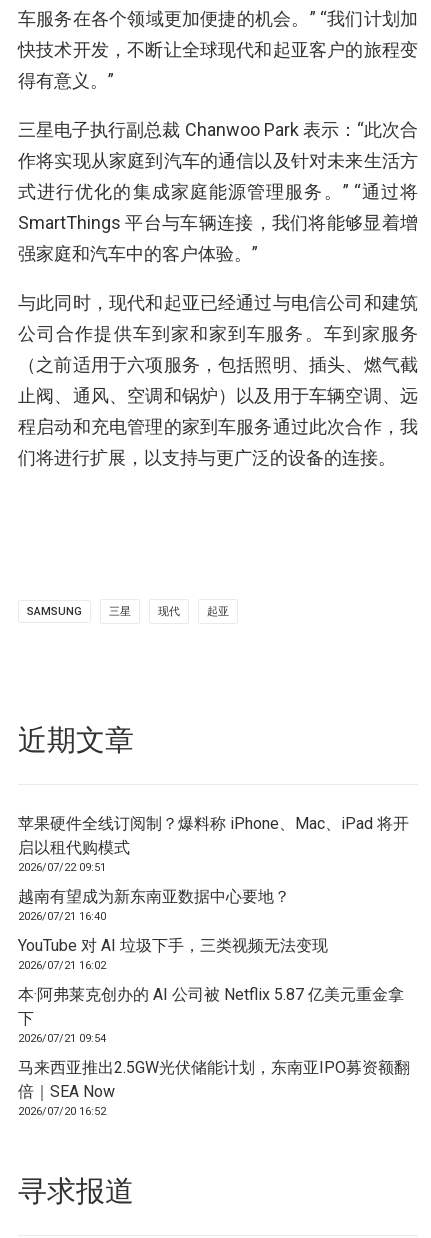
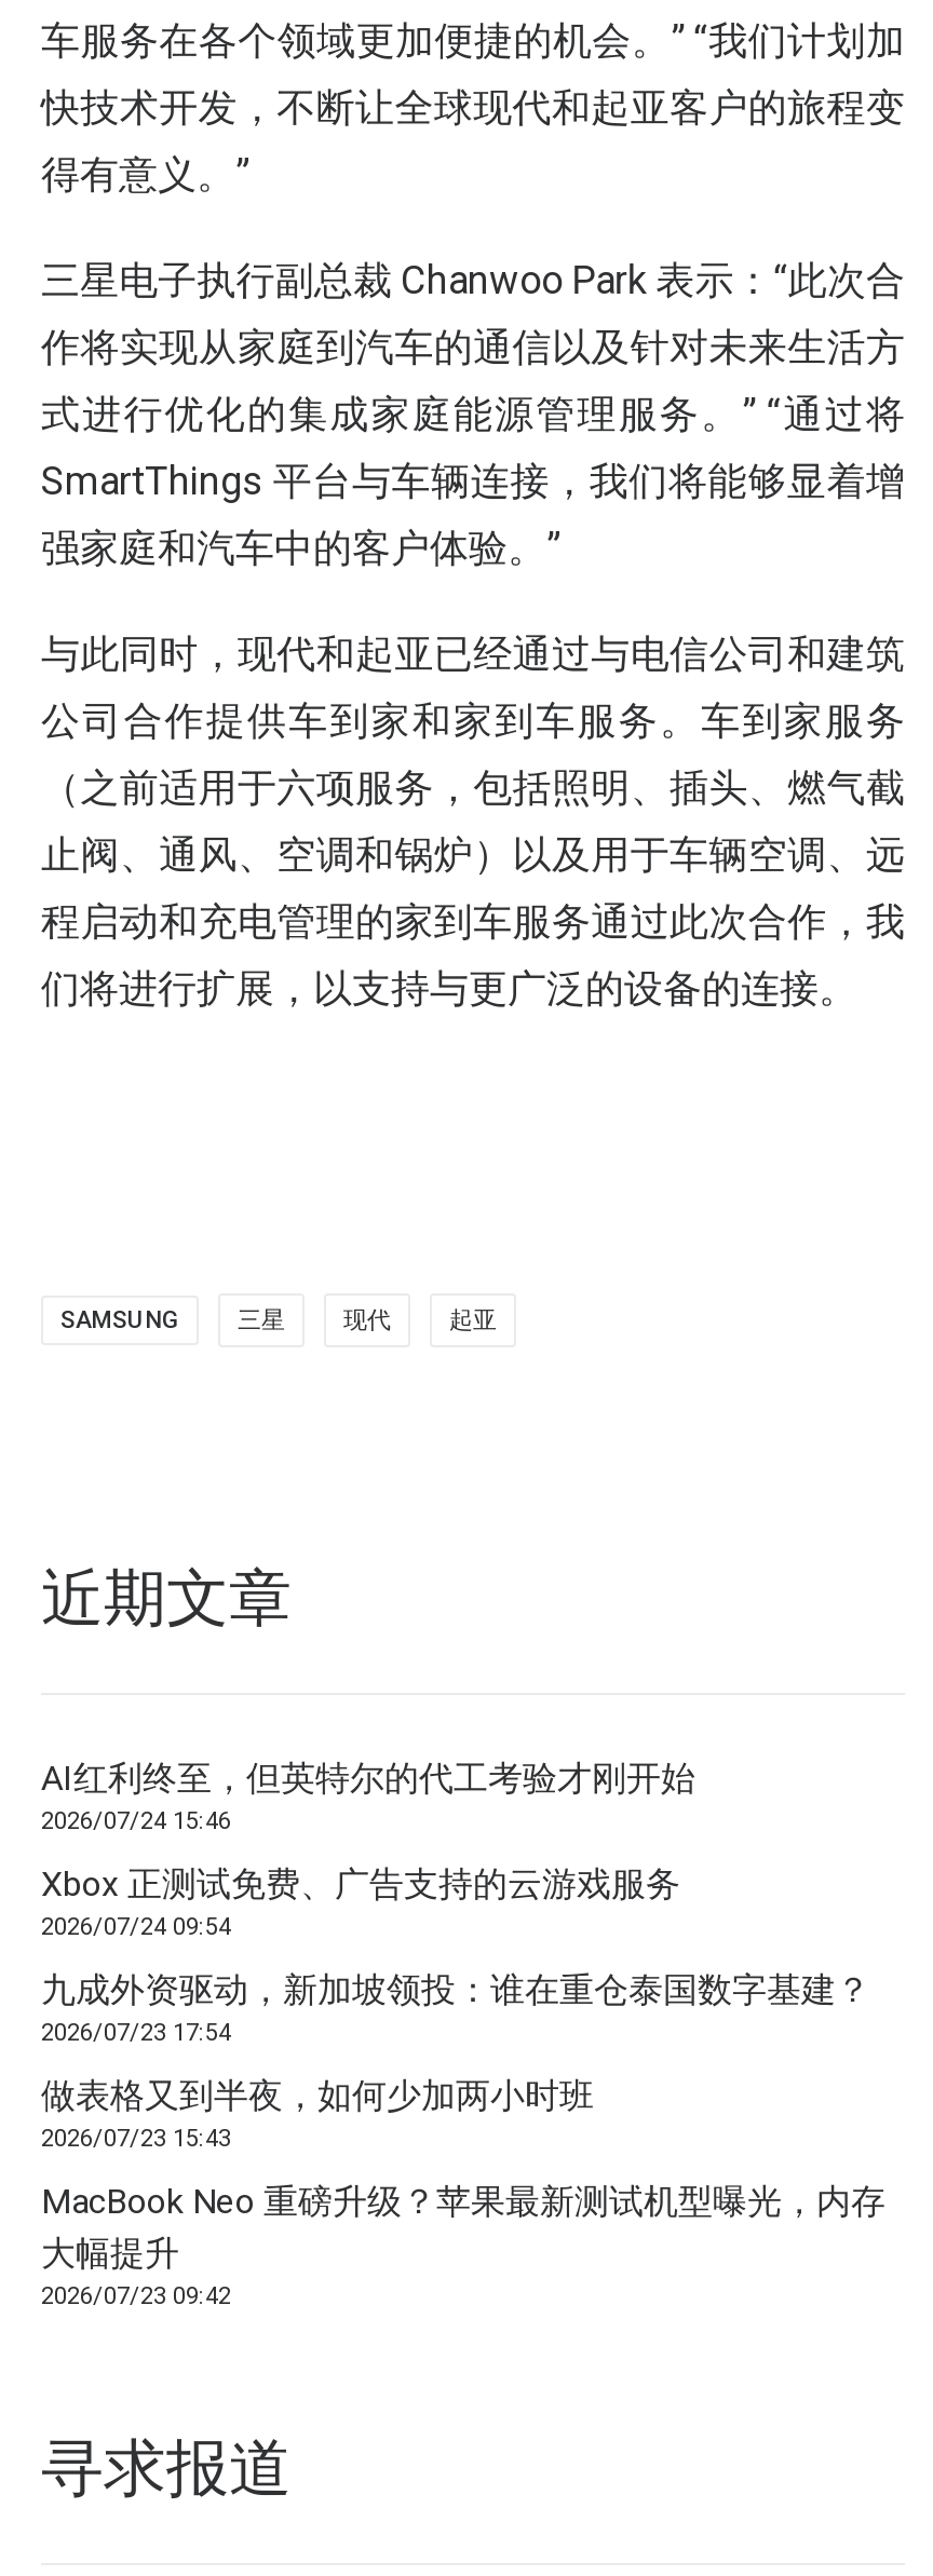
[18,814,409,874] 苹果硬件全线订阅制？爆料称 iPhone、Mac、iPad 将开 | 启以租代购模式 | 2026/07/22 09:51 -> [41,1758,695,1835] AI红利终至，但英特尔的代工考验才刚开始 | 2026/07/24 15:46
[18,887,290,923] 越南有望成为新东南亚数据中心要地？ | 2026/07/21 16:40 -> [41,1863,680,1941] Xbox 正测试免费、广告支持的云游戏服务 | 2026/07/24 09:54
[18,936,328,972] YouTube 对 AI 垃圾下手，三类视频无法变现 | 2026/07/21 16:02 -> [41,1969,870,2047] 九成外资驱动，新加坡领投：谁在重仓泰国数字基建？ | 2026/07/23 17:54
[18,985,404,1045] 本·阿弗莱克创办的 AI 公司被 Netflix 5.87 亿美元重金拿 | 下 | 2026/07/21 09:54 -> [41,2075,594,2153] 做表格又到半夜，如何少加两小时班 | 2026/07/23 15:43
[18,1058,410,1118] 马来西亚推出2.5GW光伏储能计划，东南亚IPO募资额翻 | 倍｜SEA Now | 2026/07/20 16:52 -> [41,2181,885,2310] MacBook Neo 重磅升级？苹果最新测试机型曝光，内存 | 大幅提升 | 2026/07/23 09:42

